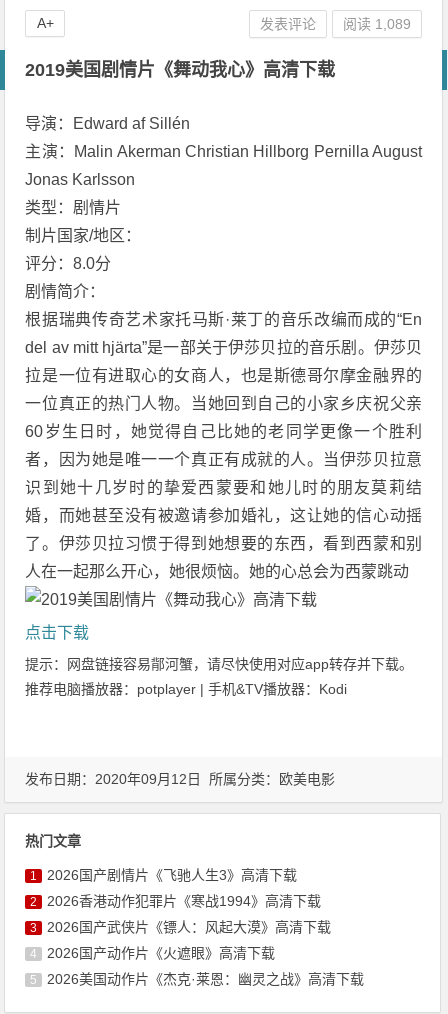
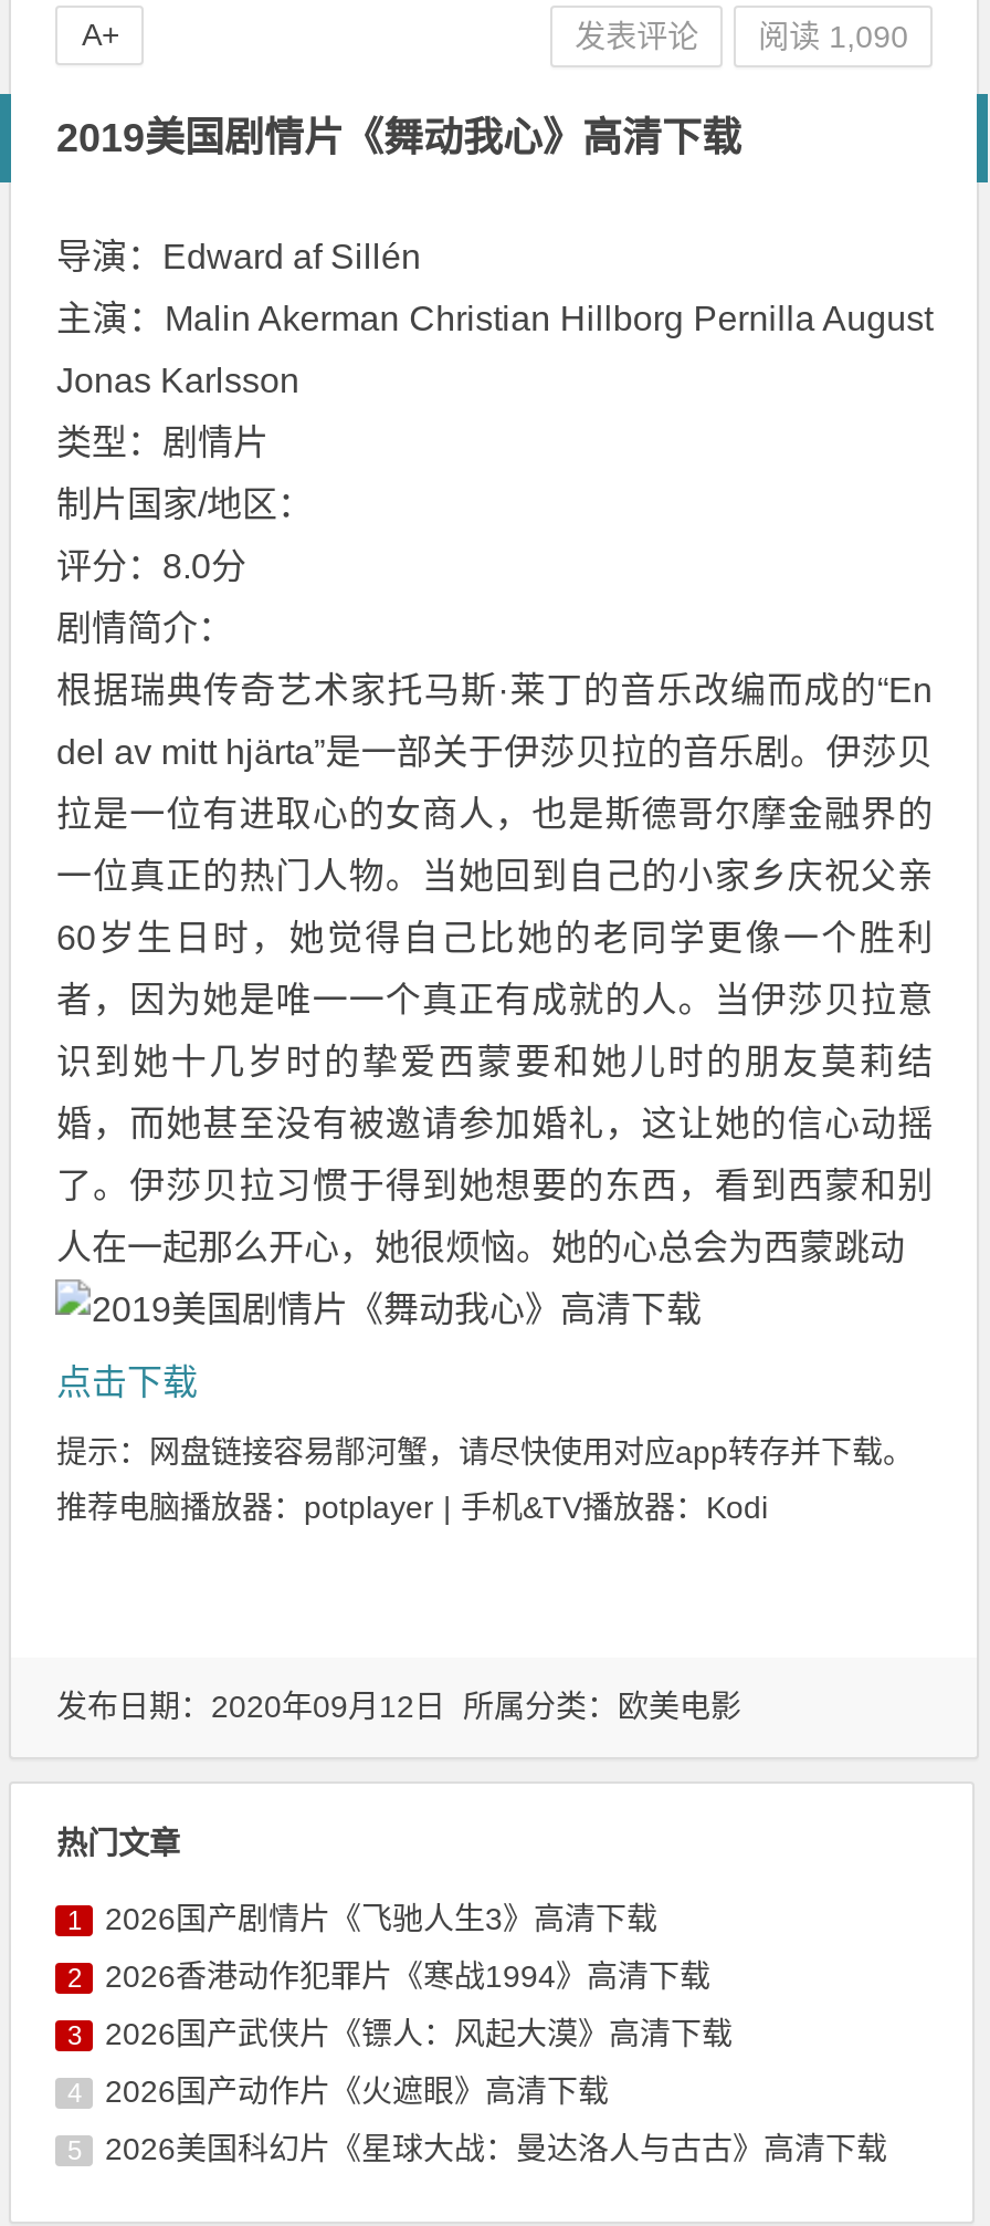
[260,16,411,32] 发表评论 阅读 1,089 -> [575,19,908,54] 发表评论 阅读 1,090
[47,971,364,987] 2026美国动作片《杰克·莱恩：幽灵之战》高清下载 -> [105,2131,887,2166] 2026美国科幻片《星球大战：曼达洛人与古古》高清下载

